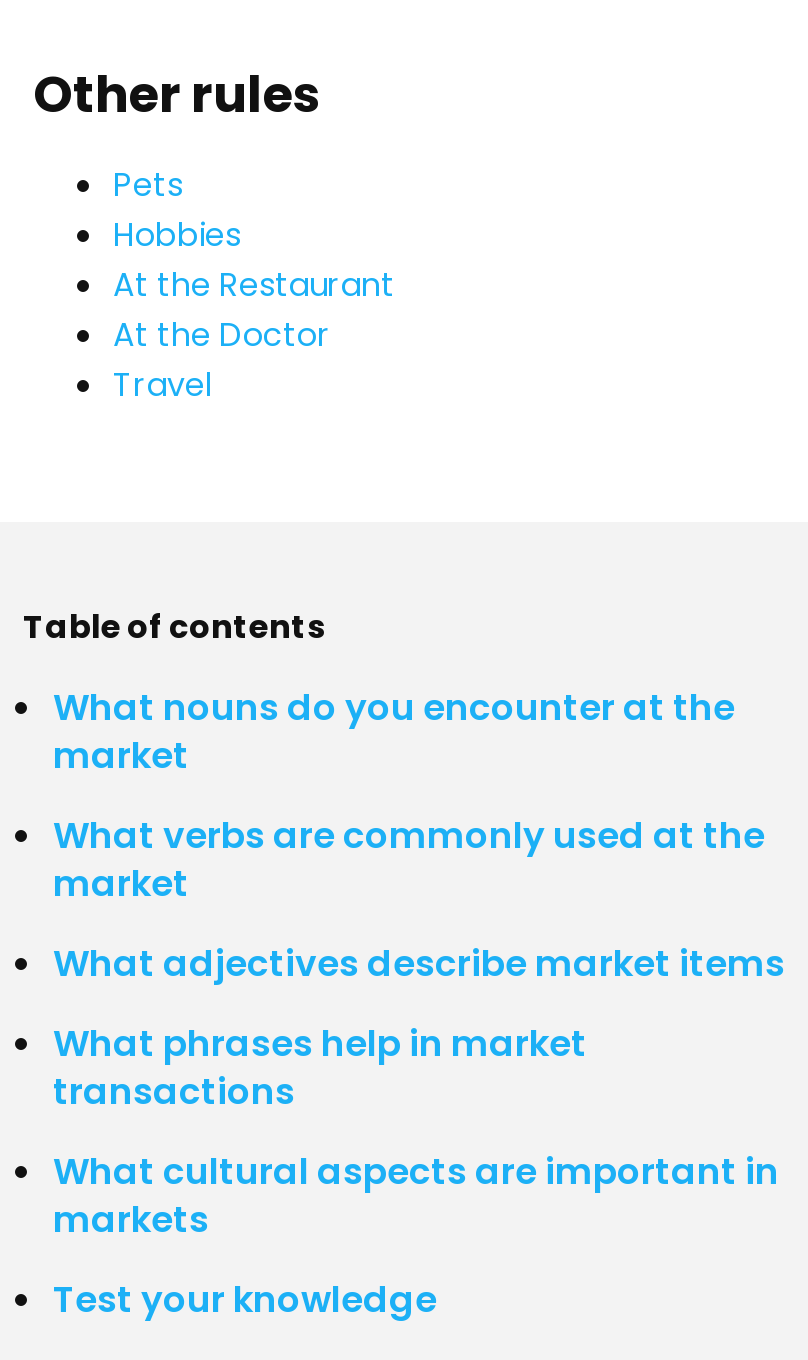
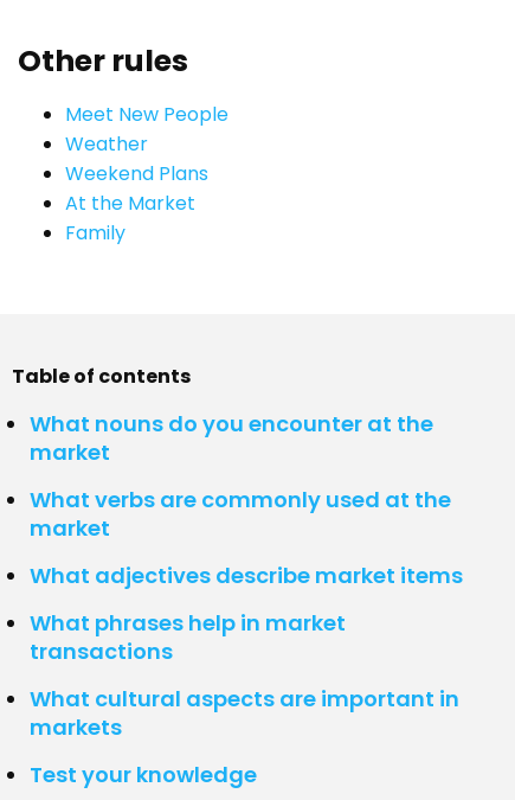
[113,162,395,408] Pets | Hobbies | At the Restaurant | At the Doctor | Travel -> [65,101,228,247] Meet New People | Weather | Weekend Plans | At the Market | Family

